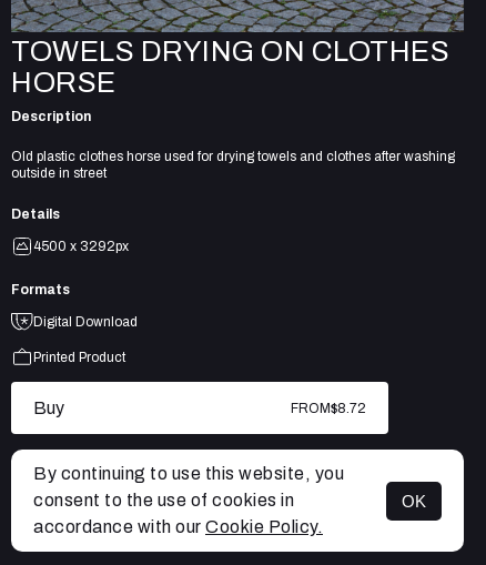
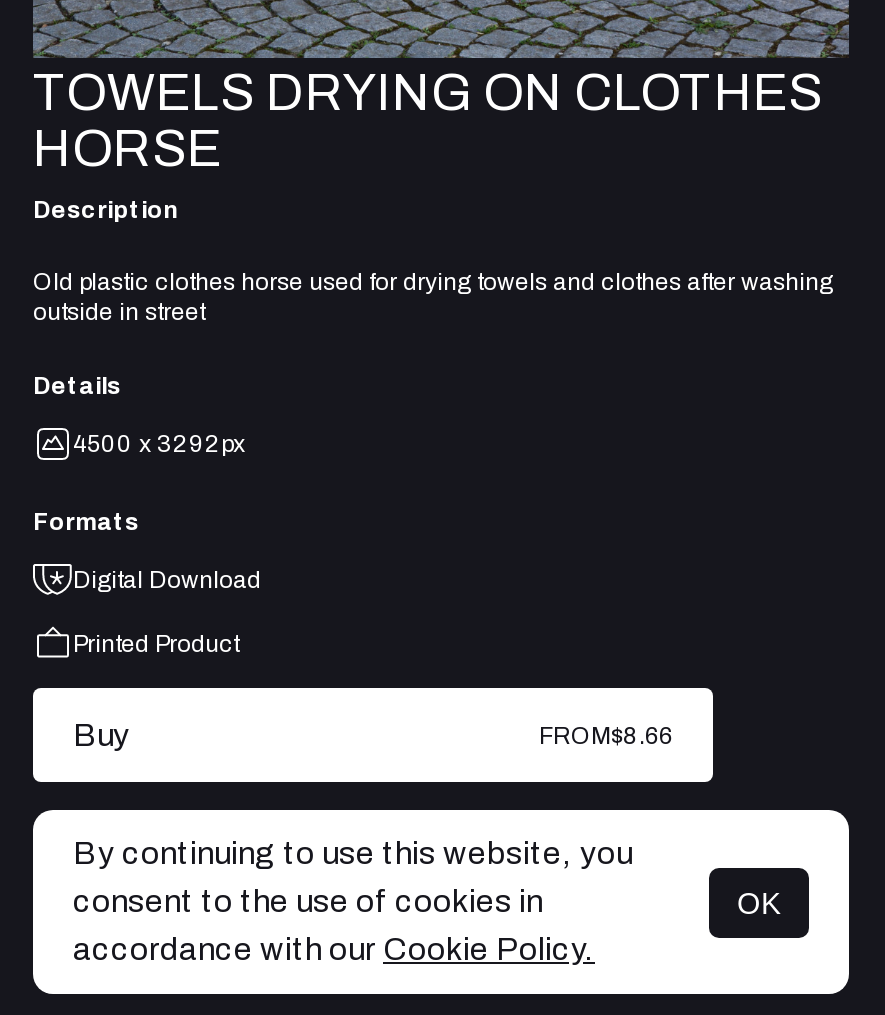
[291,400,366,416] FROM$8.72 -> [539,721,673,749] FROM$8.66

